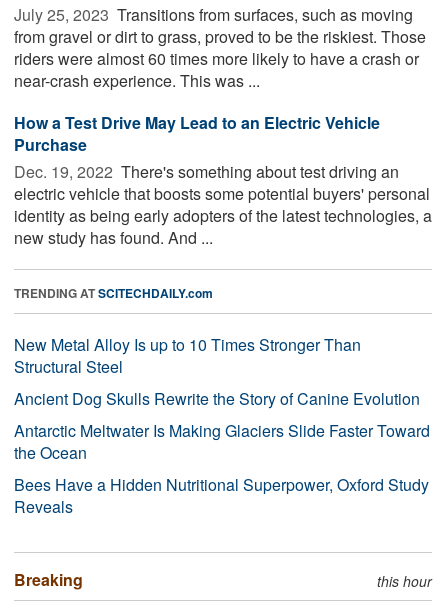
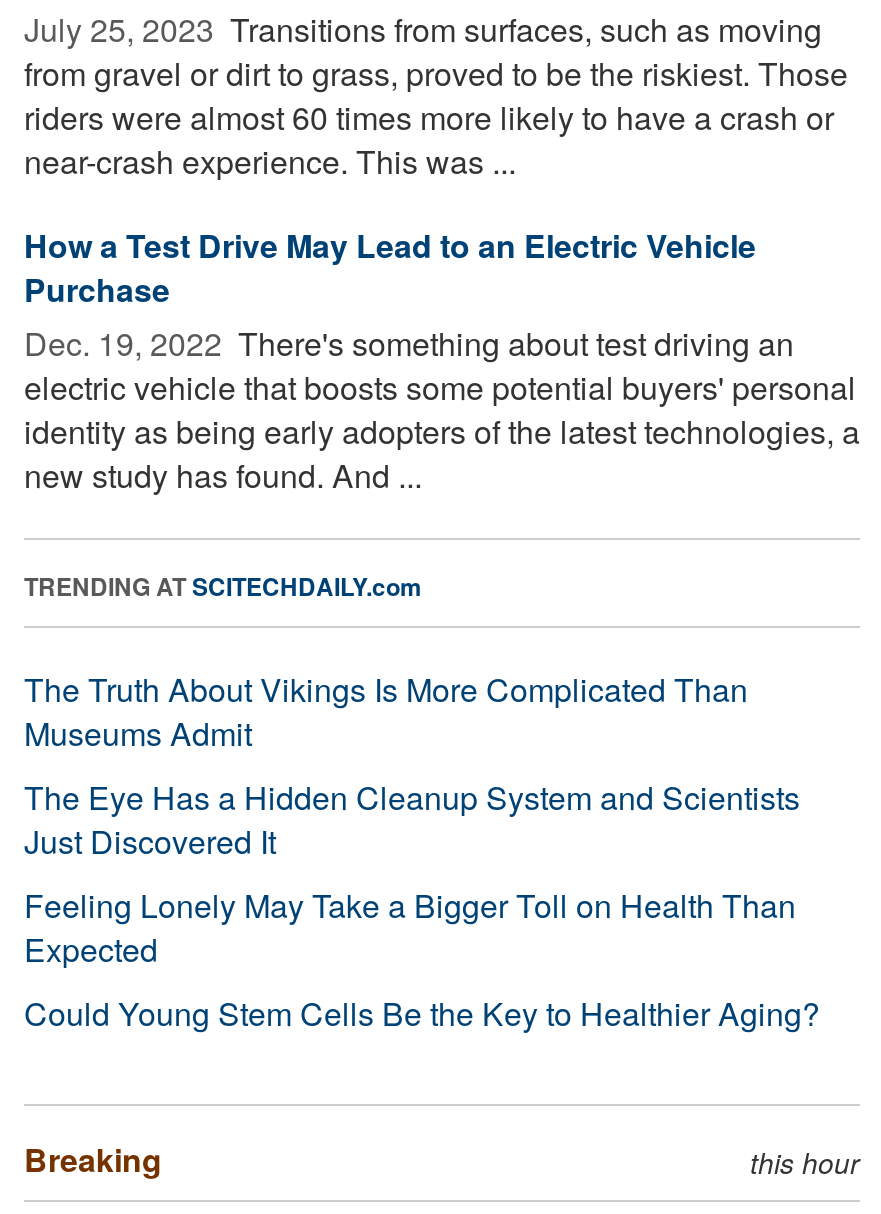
[14,333,430,518] New Metal Alloy Is up to 10 Times Stronger Than | Structural Steel | Ancient Dog Skulls Rewrite the Story of Canine Evolution | Antarctic Meltwater Is Making Glaciers Slide Faster Toward | the Ocean | Bees Have a Hidden Nutritional Superpower, Oxford Study | Reveals -> [24,666,820,1036] The Truth About Vikings Is More Complicated Than | Museums Admit | The Eye Has a Hidden Cleanup System and Scientists | Just Discovered It | Feeling Lonely May Take a Bigger Toll on Health Than | Expected | Could Young Stem Cells Be the Key to Healthier Aging?

